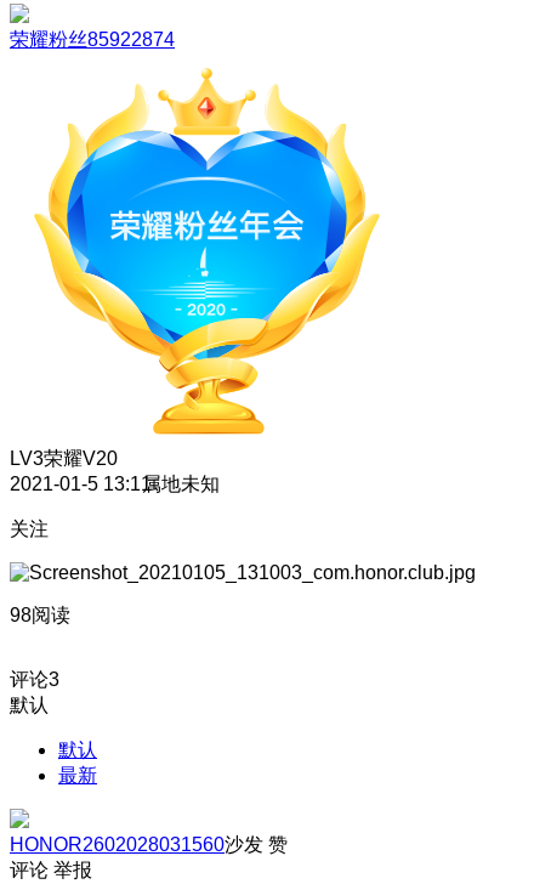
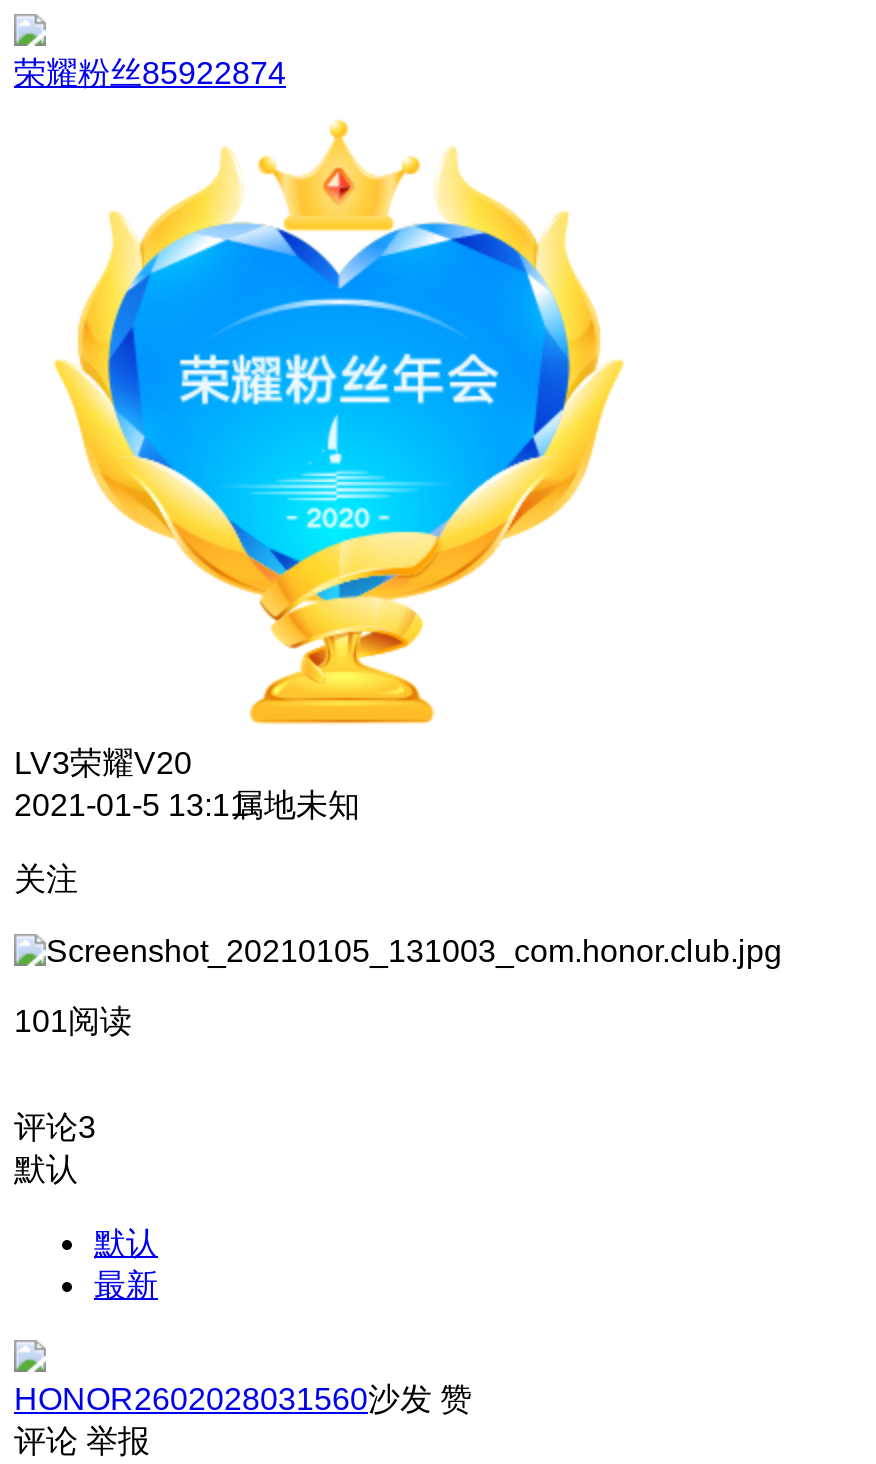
[10,605,70,625] 98阅读 -> [14,1004,132,1038] 101阅读

